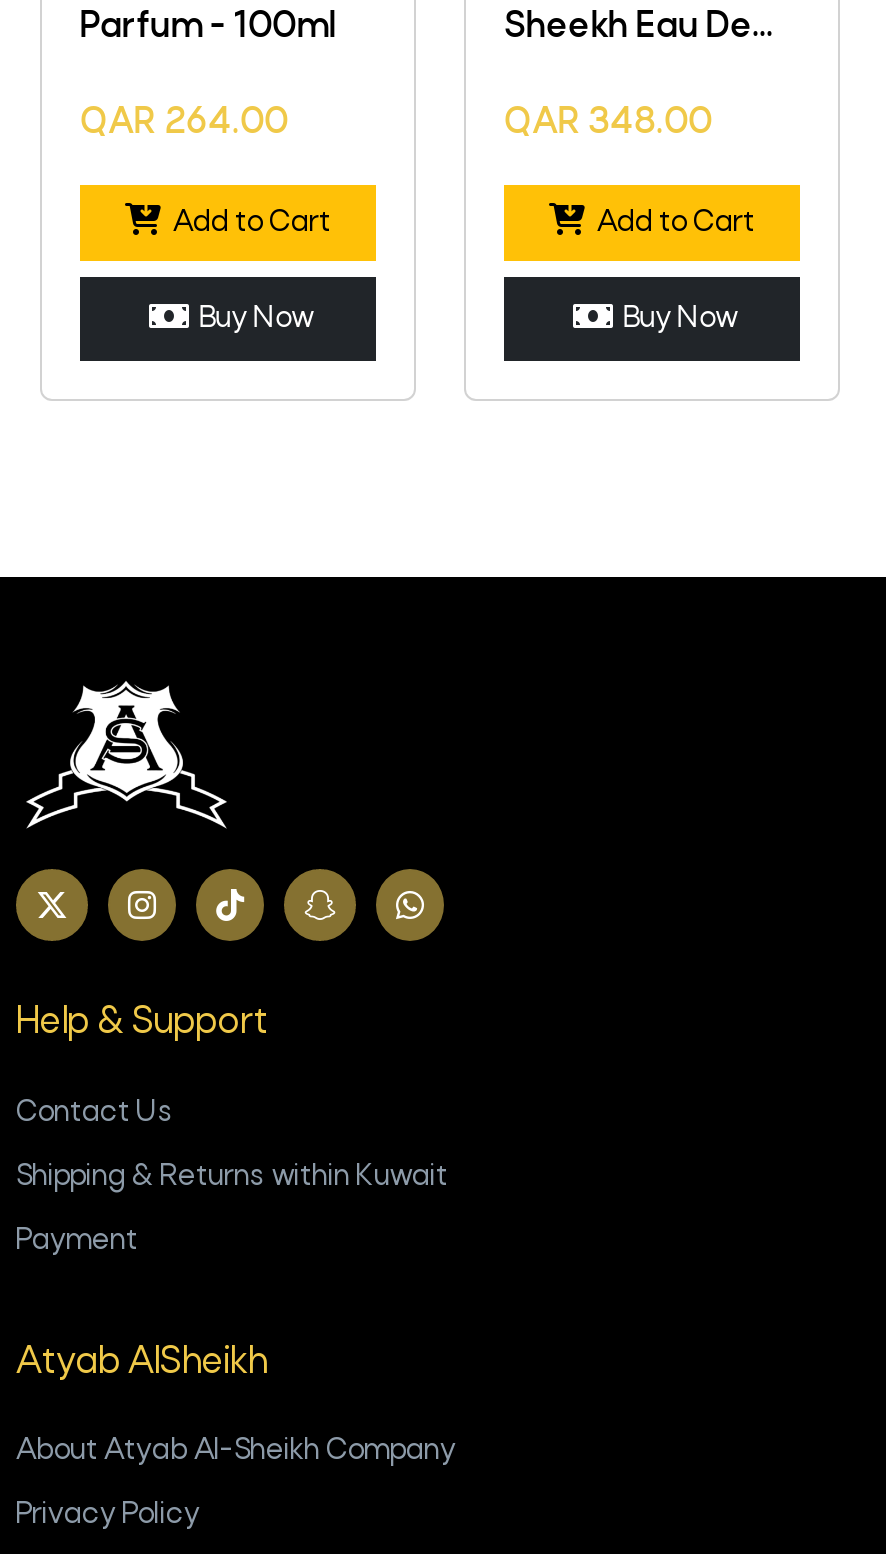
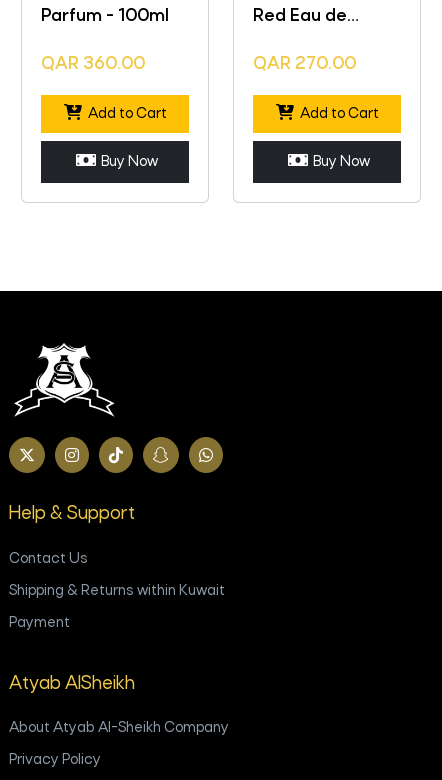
[504,8,752,46] Sheekh Eau De -> [253,7,347,26] Red Eau de
[80,104,288,142] QAR 264.00 -> [41,55,145,74] QAR 360.00
[504,104,712,142] QAR 348.00 -> [253,55,356,74] QAR 270.00

